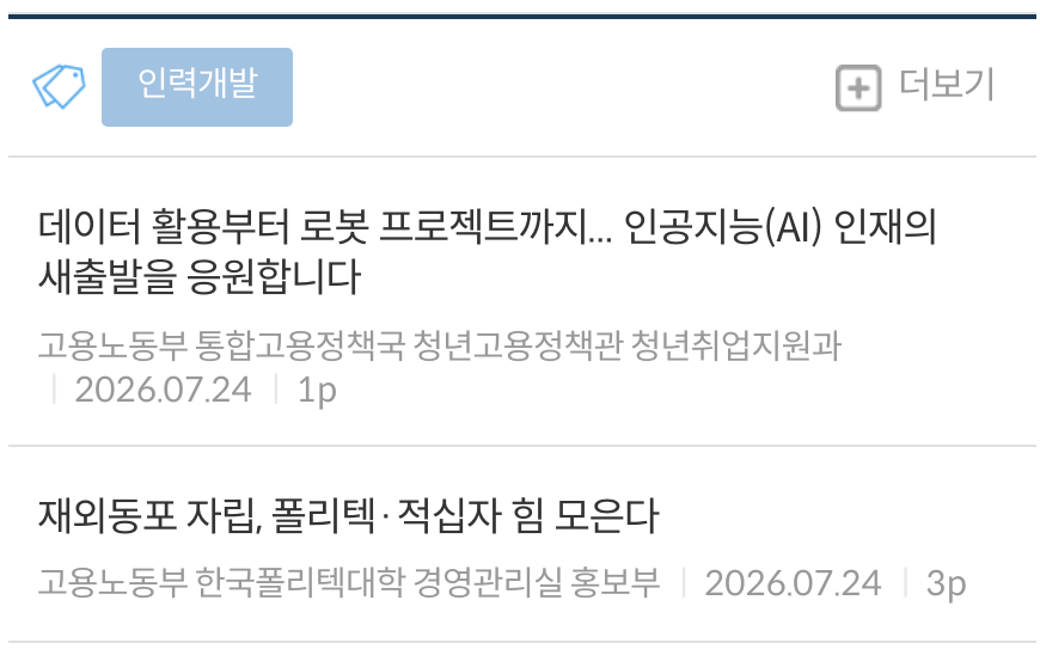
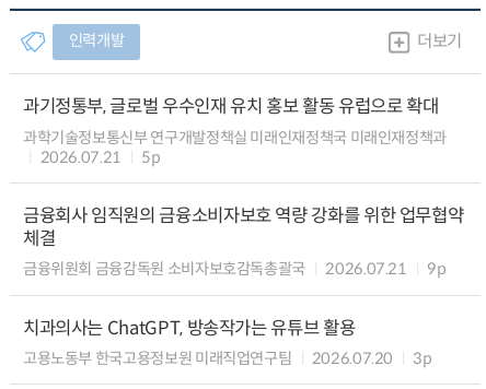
[37,204,938,605] 데이터 활용부터 로봇 프로젝트까지... 인공지능(AI) 인재의 | 새출발을 응원합니다 | 고용노동부 통합고용정책국 청년고용정책관 청년취업지원과 | 2026.07.24 | 1p | 재외동포 자립, 폴리텍·적십자 힘 모은다 | 고용노동부 한국폴리텍대학 경영관리실 홍보부 | 2026.07.24 -> [23,95,463,368] 과기정통부, 글로벌 우수인재 유치 홍보 활동 유럽으로 확대 | 과학기술정보통신부 연구개발정책실 미래인재정책국 미래인재정책과 | 2026.07.21 | 5p | 금융회사 임직원의 금융소비자보호 역량 강화를 위한 업무협약 | 체결 | 금융위원회 금융감독원 소비자보호감독총괄국 | 2026.07.21 | 9p | 치과의사는 ChatGPT, 방송작가는 유튜브 활용 | 고용노동부 한국고용정보원 미래직업연구팀 | 2026.07.20

